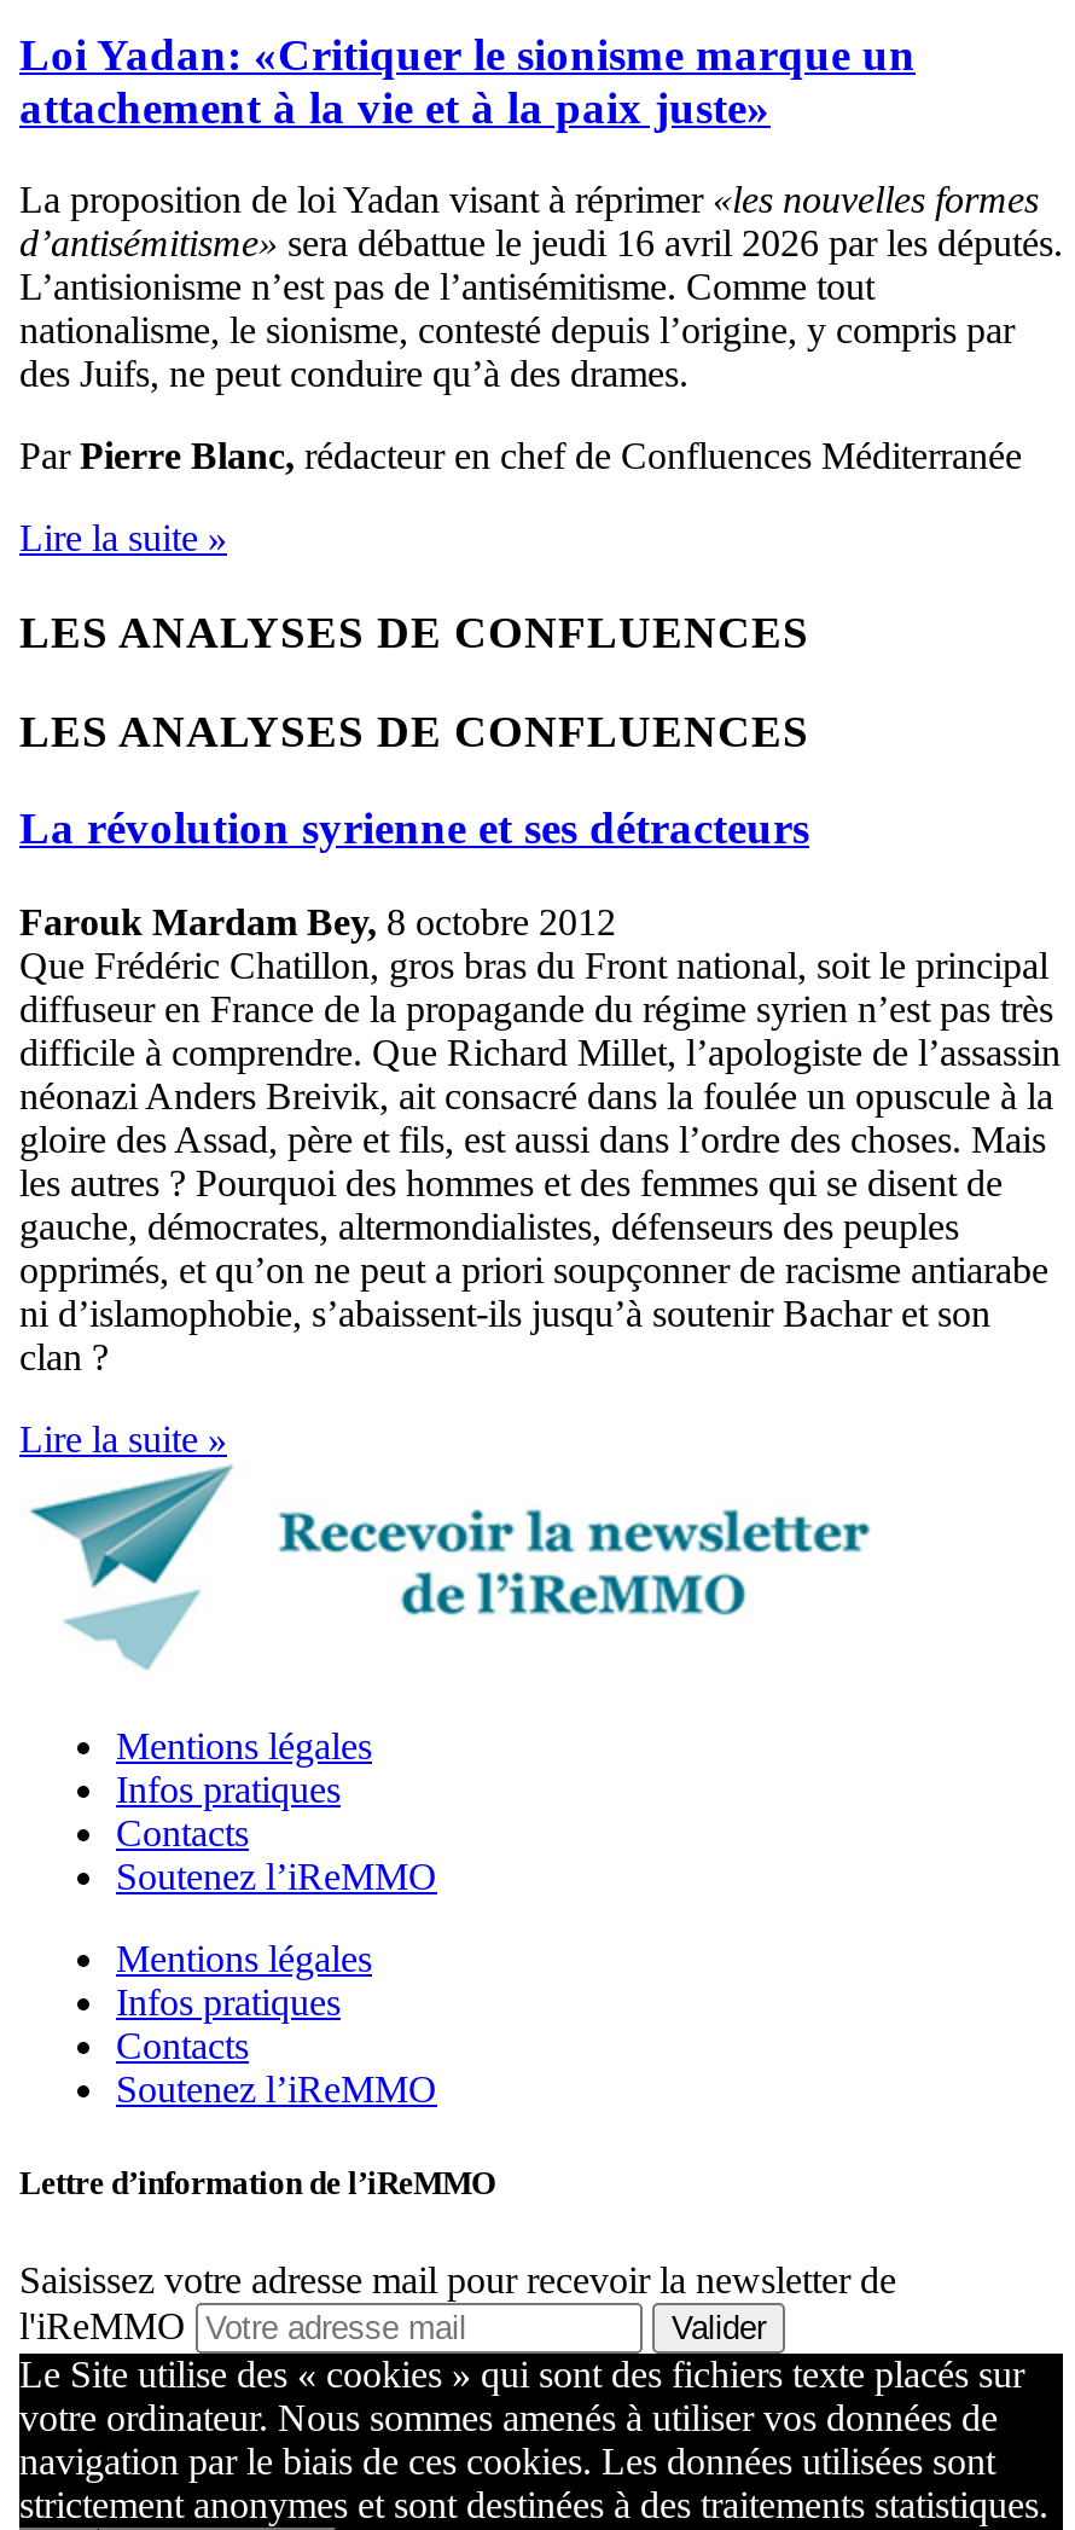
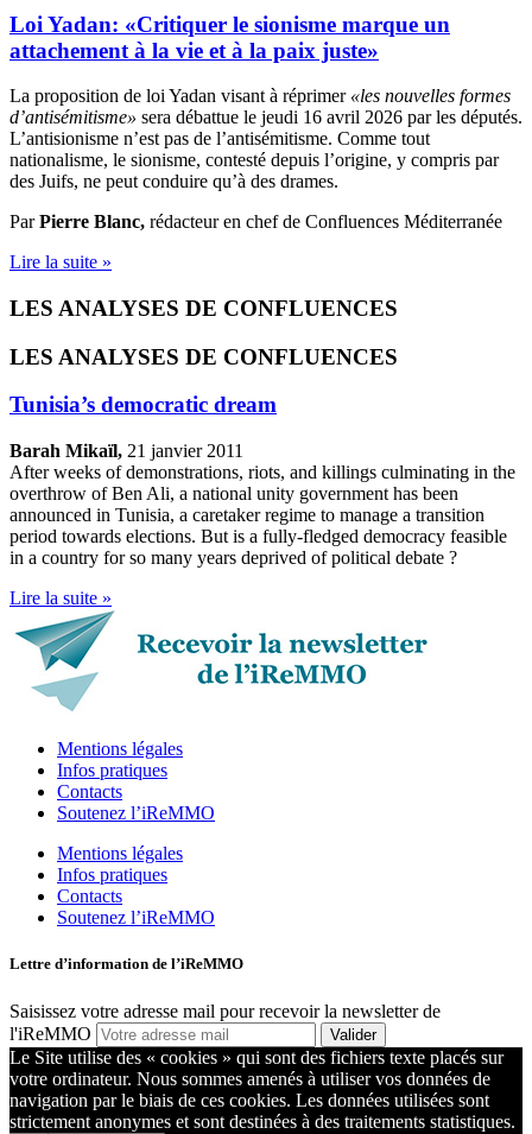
[19,803,809,854] La révolution syrienne et ses détracteurs -> [9,392,277,417] Tunisia’s democratic dream
[19,902,1061,1378] Farouk Mardam Bey, 8 octobre 2012 | Que Frédéric Chatillon, gros bras du Front national, soit le principal | diffuseur en France de la propagande du régime syrien n’est pas très | difficile à comprendre. Que Richard Millet, l’apologiste de l’assassin | néonazi Anders Breivik, ait consacré dans la foulée un opuscule à la | gloire des Assad, père et fils, est aussi dans l’ordre des choses. Mais | les autres ? Pourquoi des hommes et des femmes qui se disent de | gauche, démocrates, altermondialistes, défenseurs des peuples | opprimés, et qu’on ne peut a priori soupçonner de racisme antiarabe | ni d’islamophobie, s’abaissent-ils jusqu’à soutenir Bachar et son | clan ? -> [9,441,515,568] Barah Mikaïl, 21 janvier 2011 | After weeks of demonstrations, riots, and killings culminating in the | overthrow of Ben Ali, a national unity government has been | announced in Tunisia, a caretaker regime to manage a transition | period towards elections. But is a fully-fledged democracy feasible | in a country for so many years deprived of political debate ?

